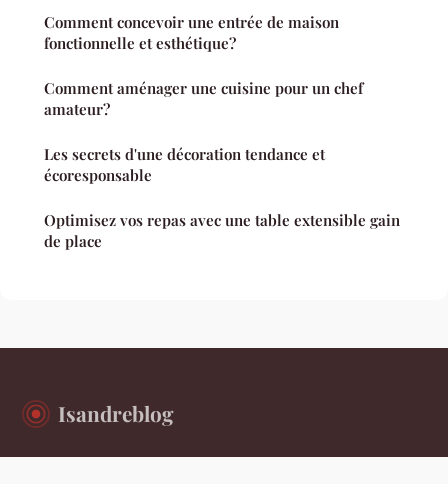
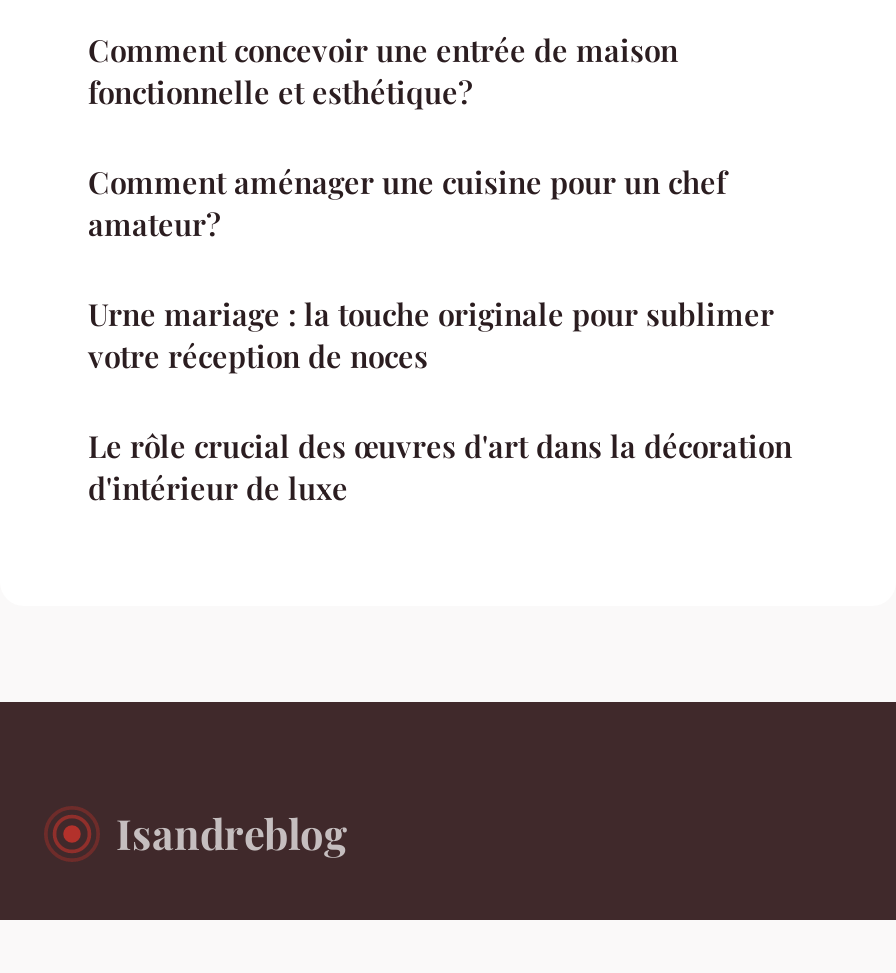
[44,144,325,185] Les secrets d'une décoration tendance et | écoresponsable -> [88,294,774,376] Urne mariage : la touche originale pour sublimer | votre réception de noces
[44,210,400,251] Optimisez vos repas avec une table extensible gain | de place -> [88,426,792,508] Le rôle crucial des œuvres d'art dans la décoration | d'intérieur de luxe

